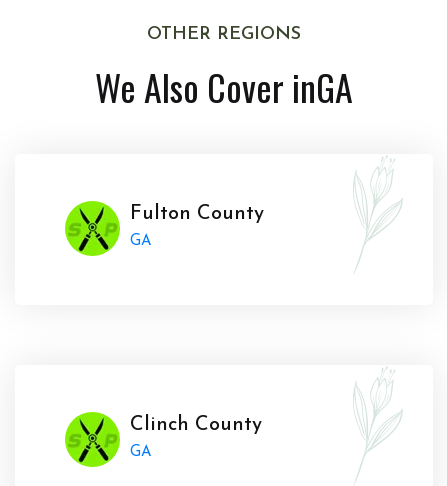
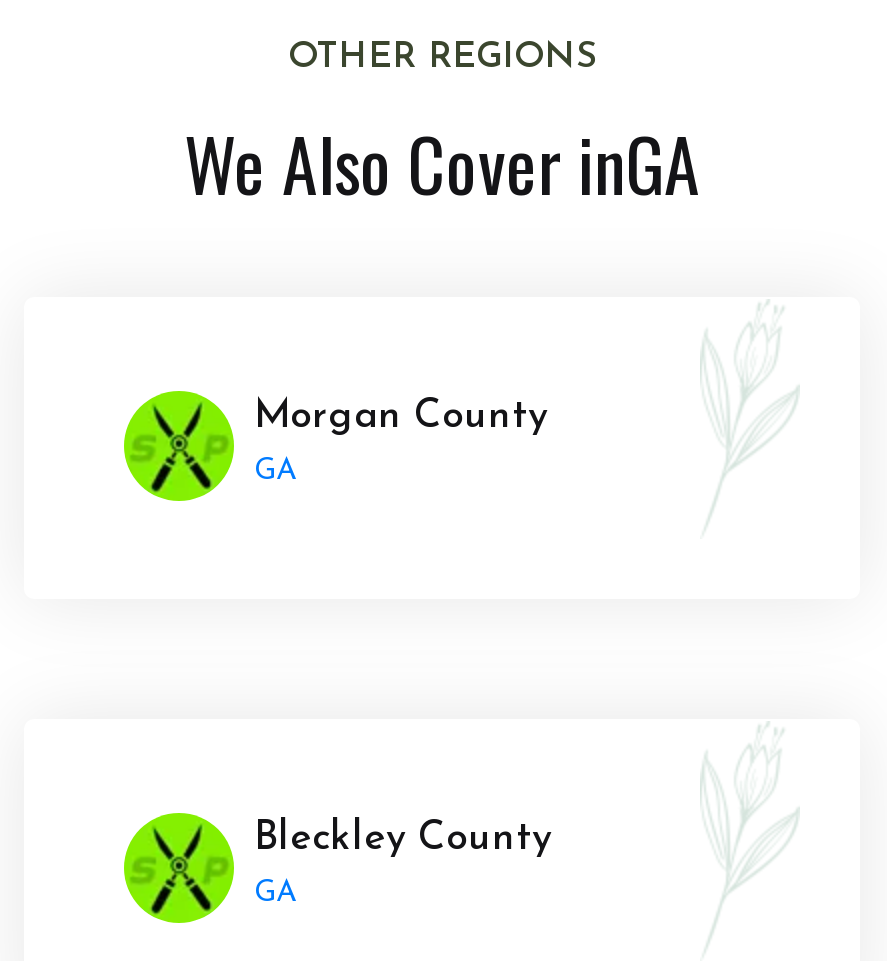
[130,204,264,224] Fulton County -> [254,397,548,437] Morgan County
[130,415,262,435] Clinch County -> [254,819,552,859] Bleckley County

